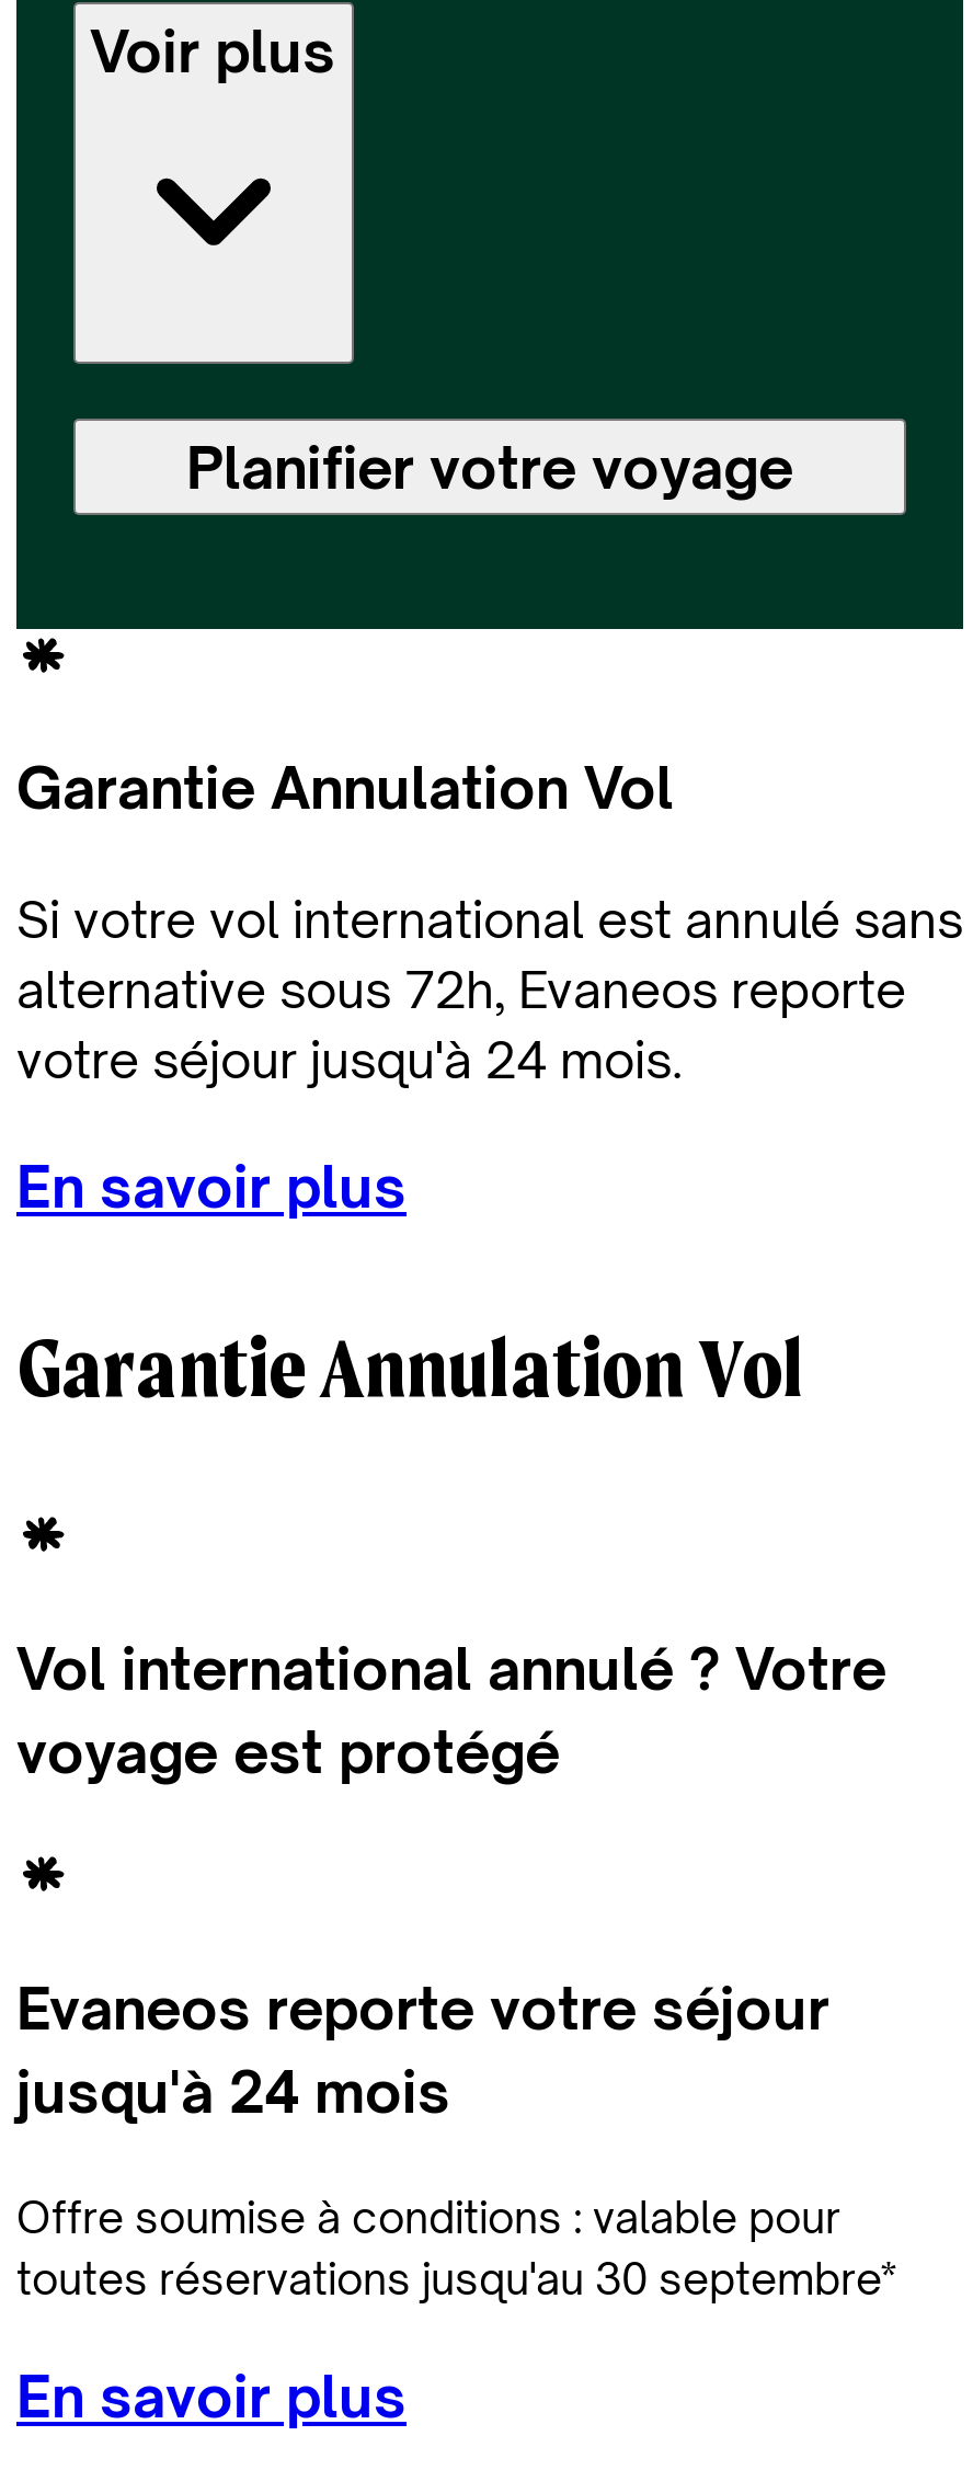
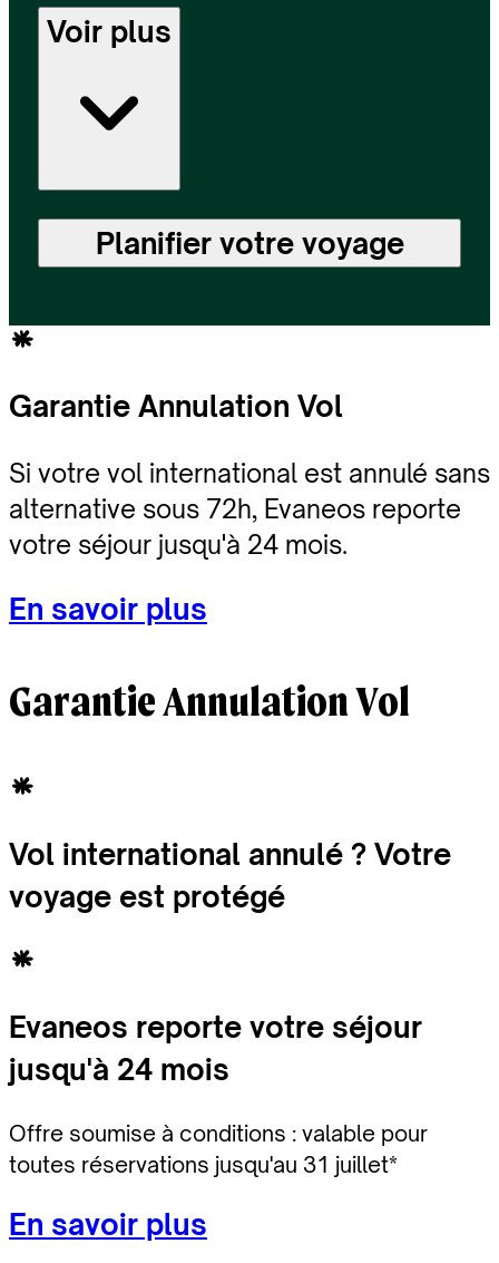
[16,2254,897,2306] toutes réservations jusqu'au 30 septembre* -> [9,1152,398,1179] toutes réservations jusqu'au 31 juillet*

